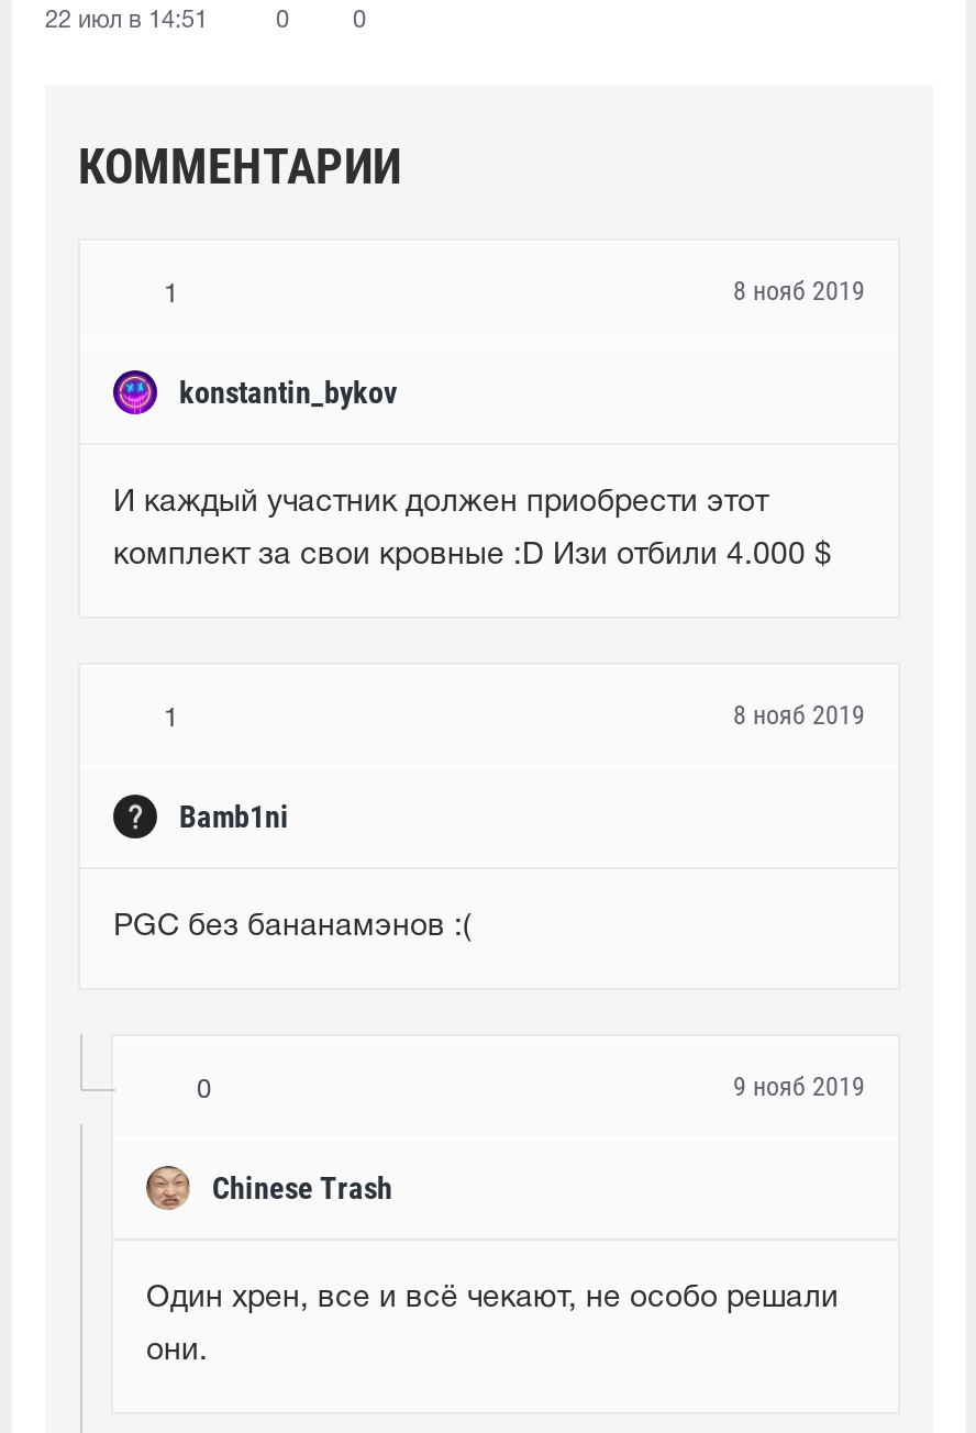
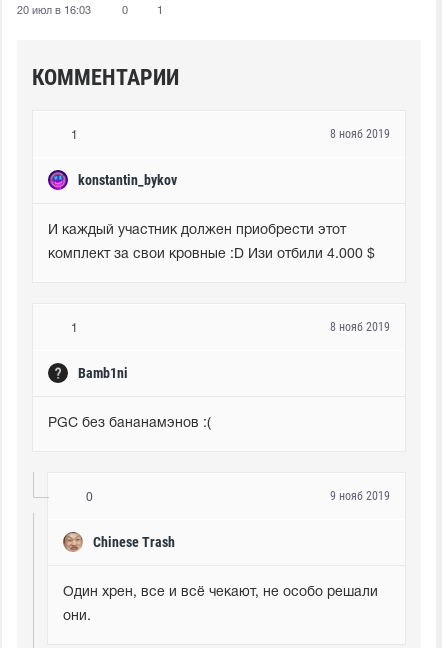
[45,9,208,31] 22 июл в 14:51 -> [17,6,91,16] 20 июл в 16:03
[353,9,366,31] 0 -> [157,6,163,16] 1

